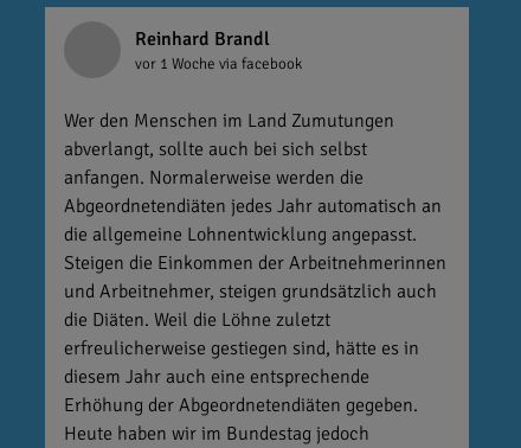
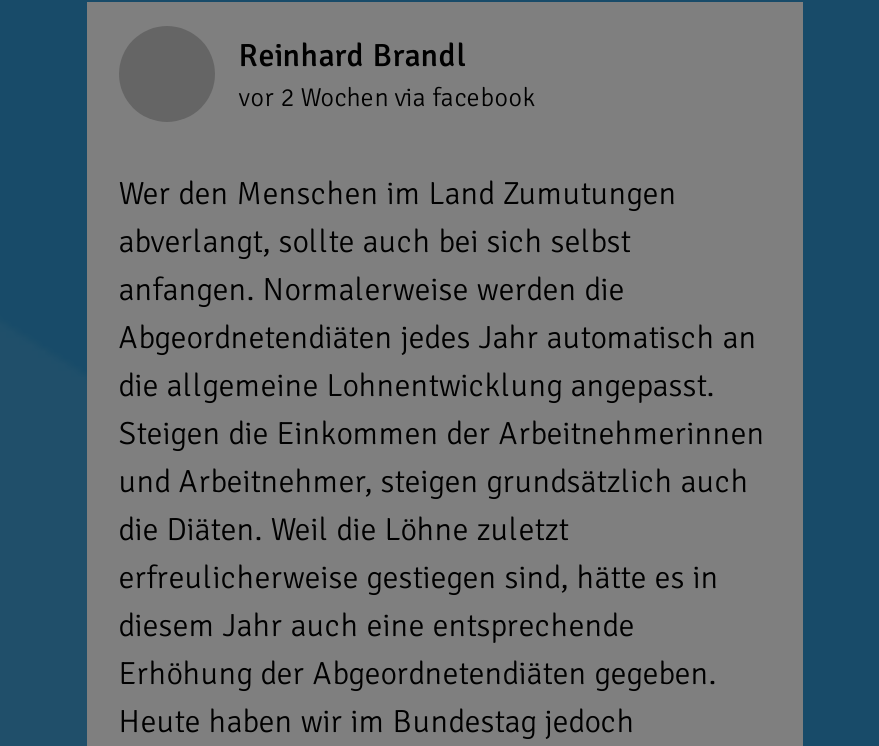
[135,54,302,73] vor 1 Woche via facebook -> [239,82,535,114] vor 2 Wochen via facebook

